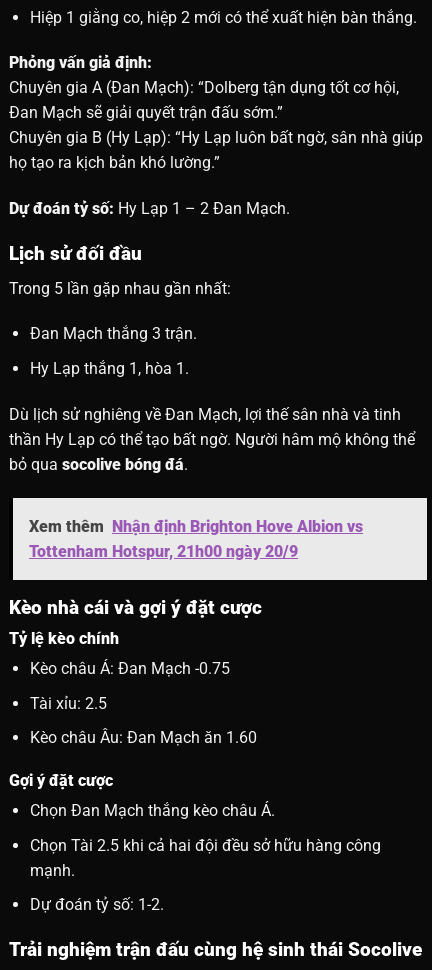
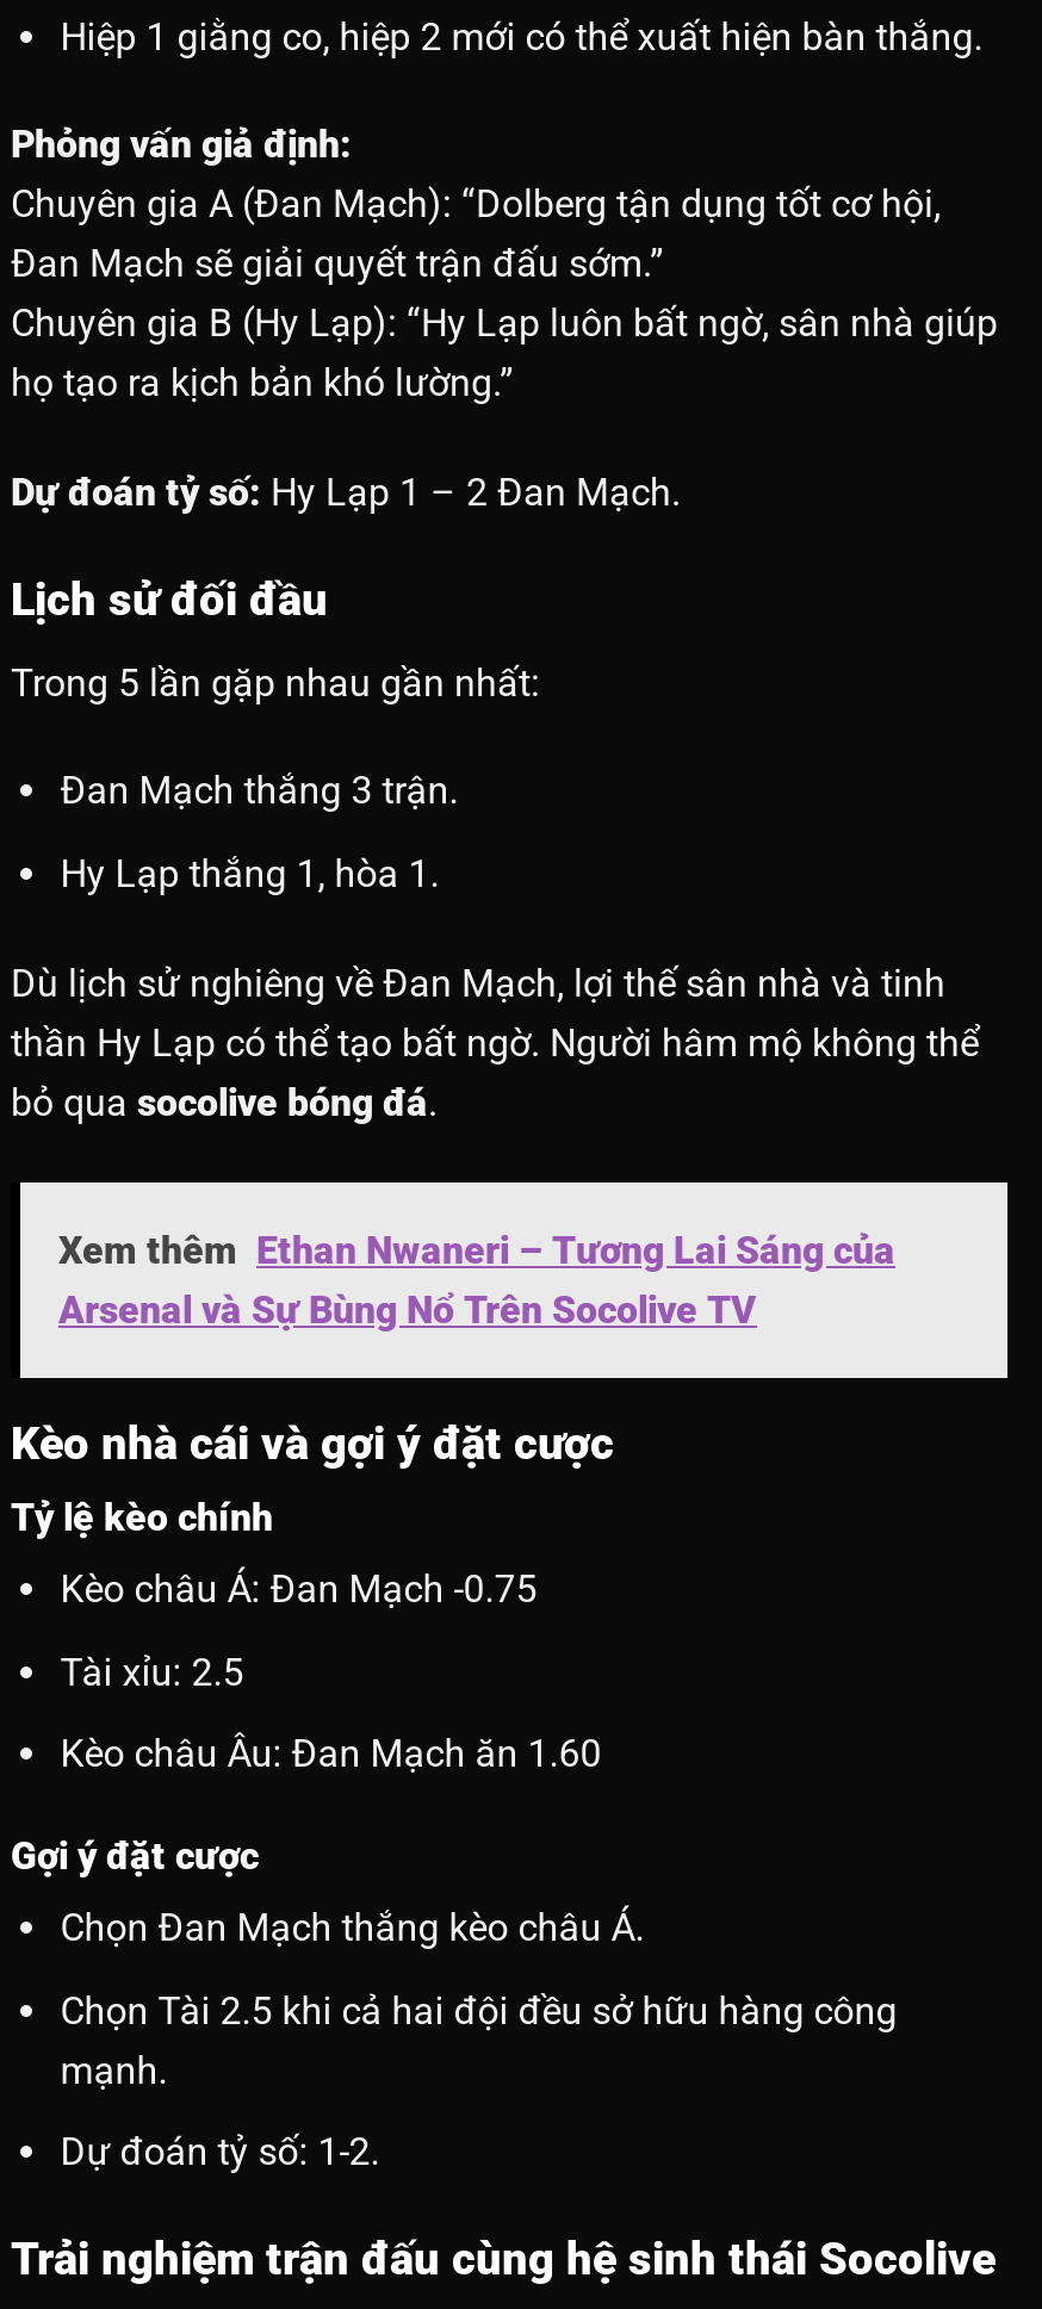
[29,517,363,561] Xem thêm Nhận định Brighton Hove Albion vs | Tottenham Hotspur, 21h00 ngày 20/9 -> [58,1227,895,1332] Xem thêm Ethan Nwaneri – Tương Lai Sáng của | Arsenal và Sự Bùng Nổ Trên Socolive TV

